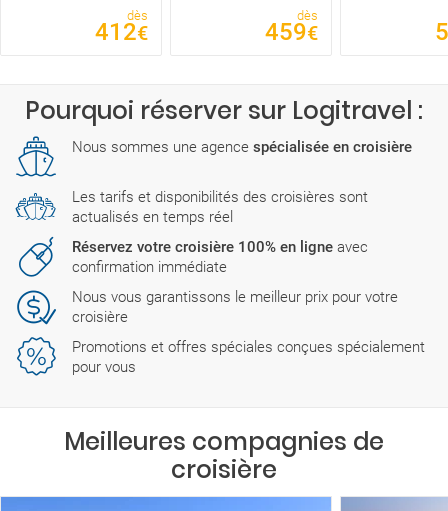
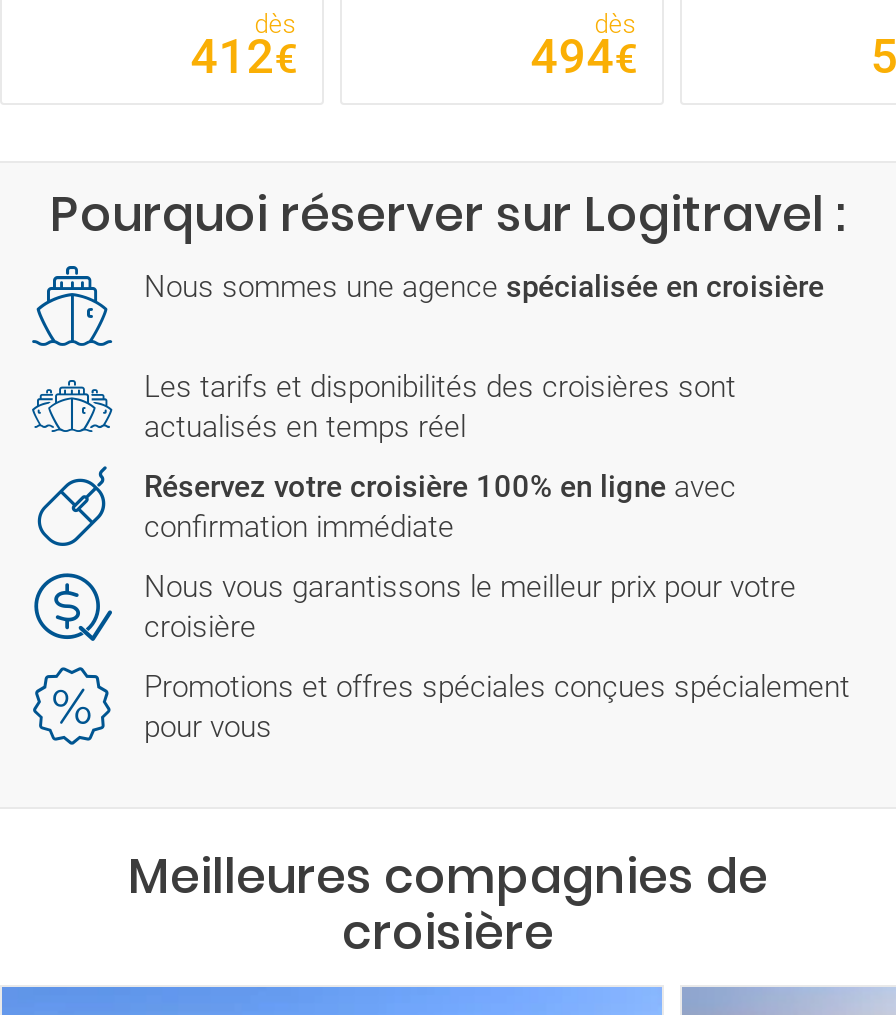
[265,18,318,46] 459€ -> [530,29,636,85] 494€

